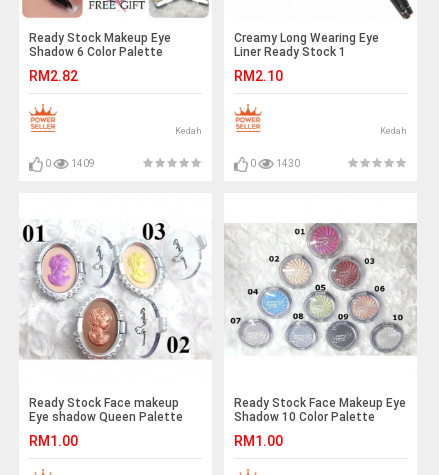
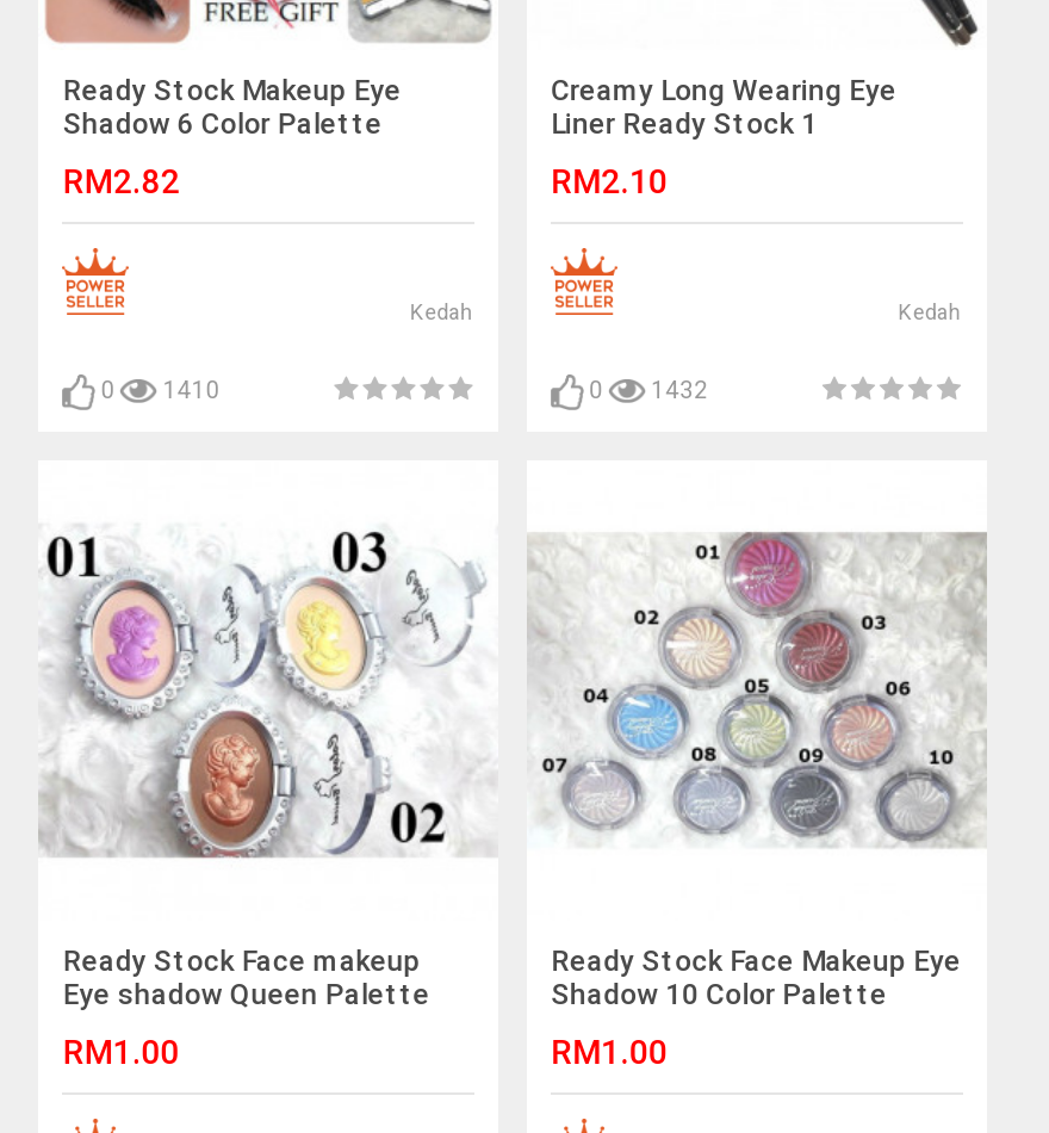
[43,158,95,169] 0 1409 -> [96,377,220,403] 0 1410
[248,158,300,169] 0 1430 -> [584,377,708,403] 0 1432

